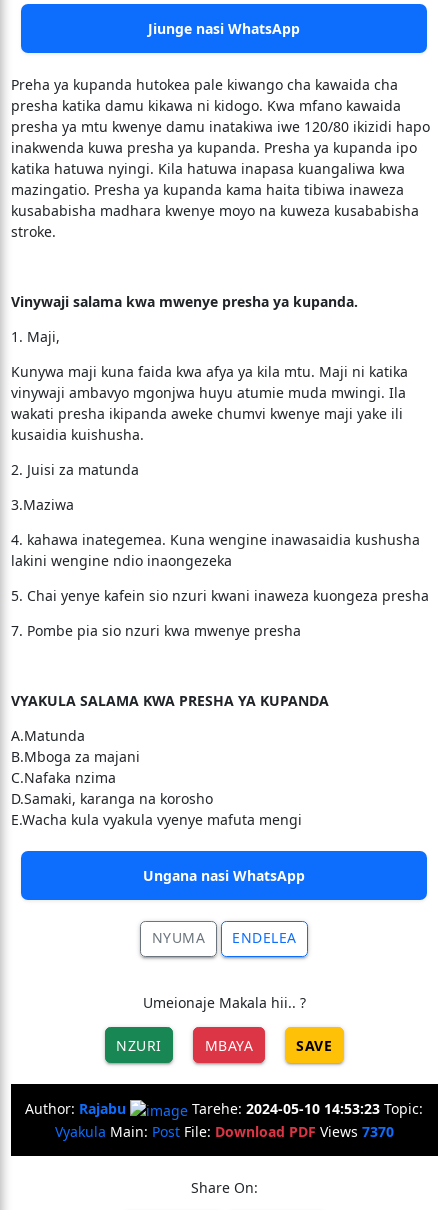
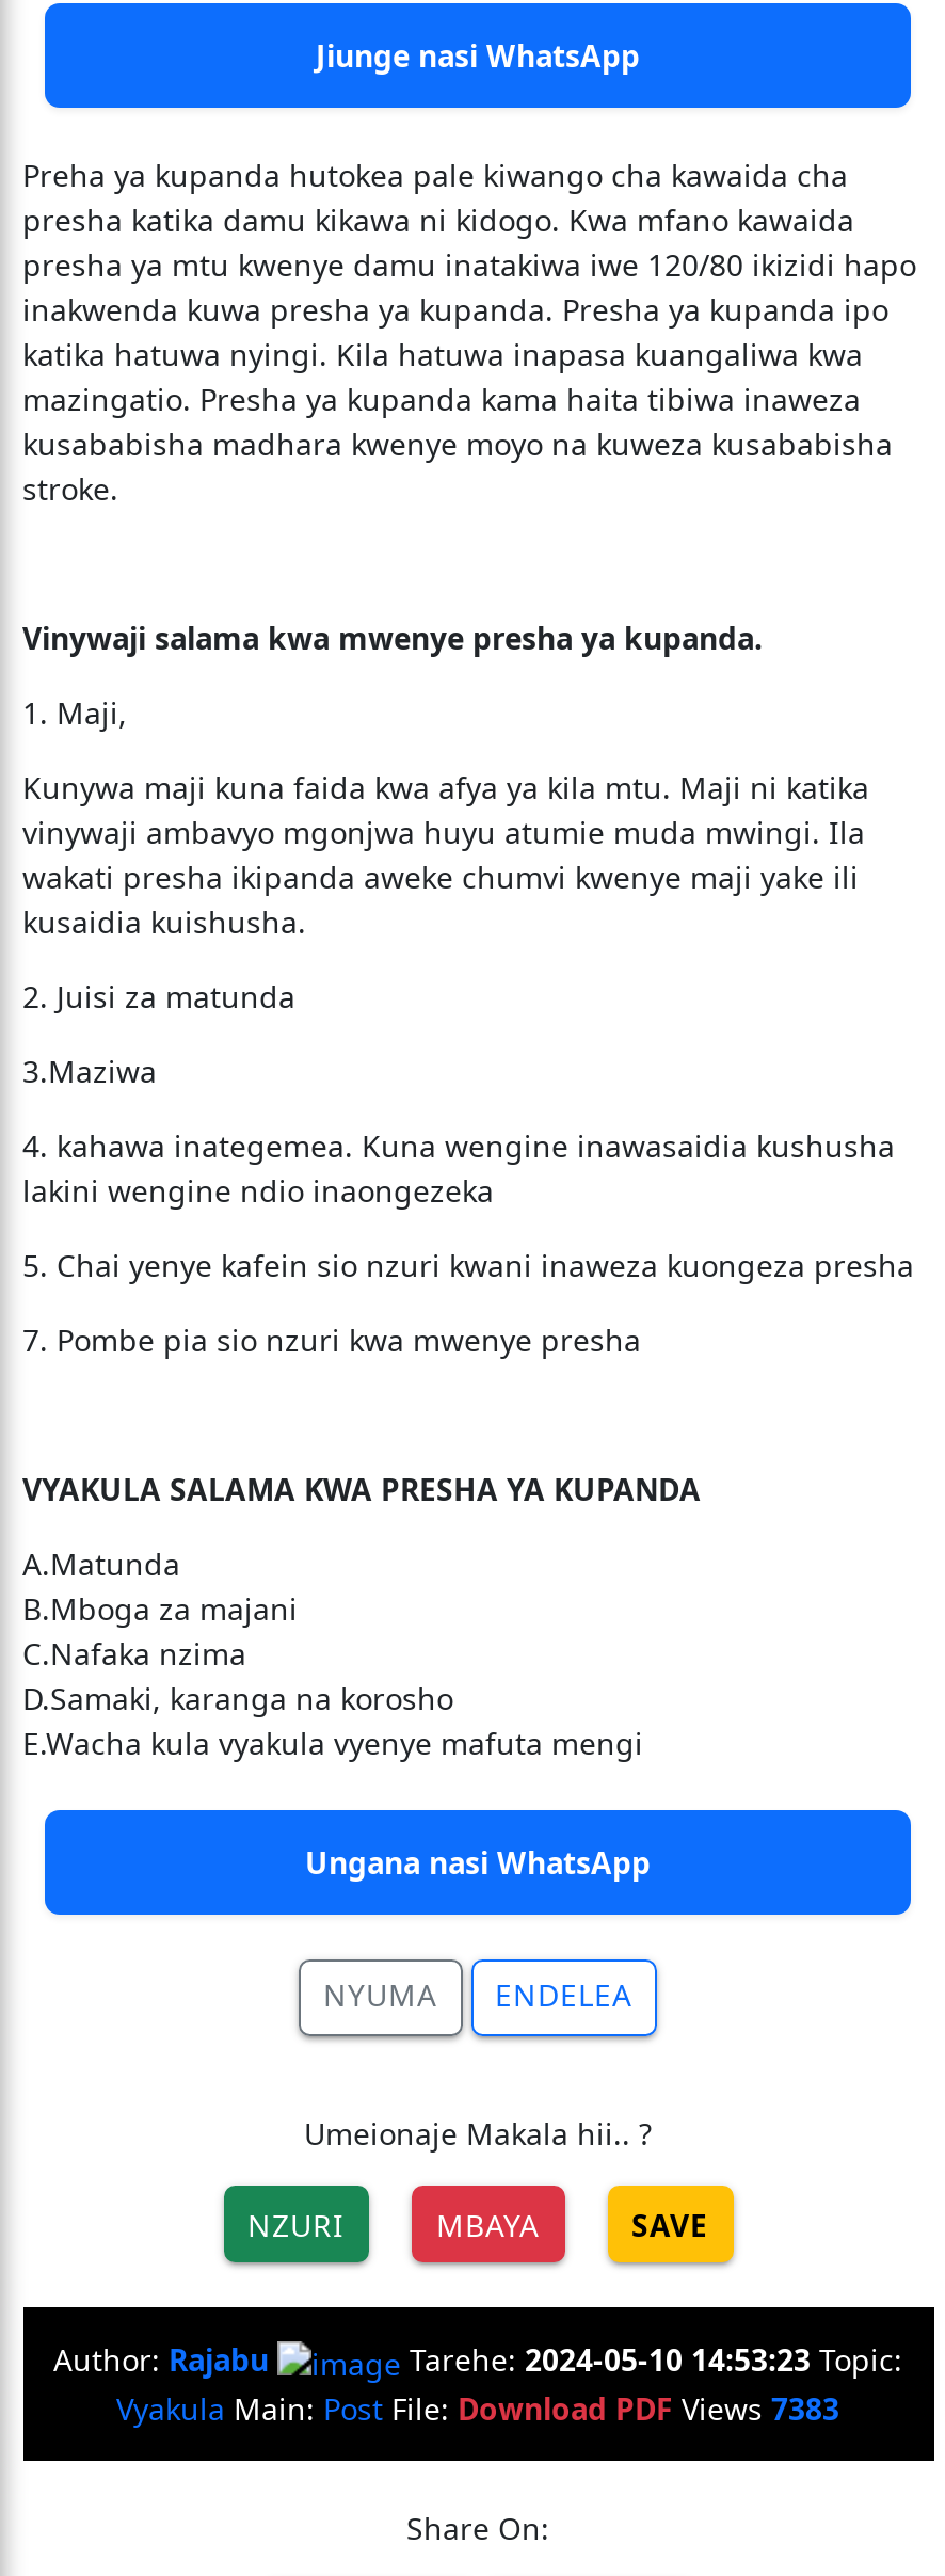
[54,1122,393,1141] Vyakula Main: Post File: Download PDF Views 7370 -> [116,2388,839,2428] Vyakula Main: Post File: Download PDF Views 7383

